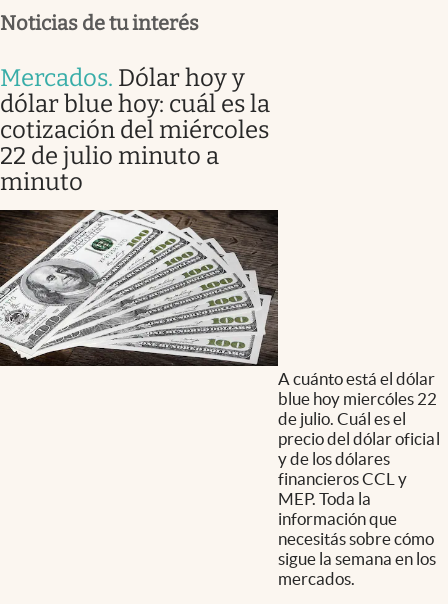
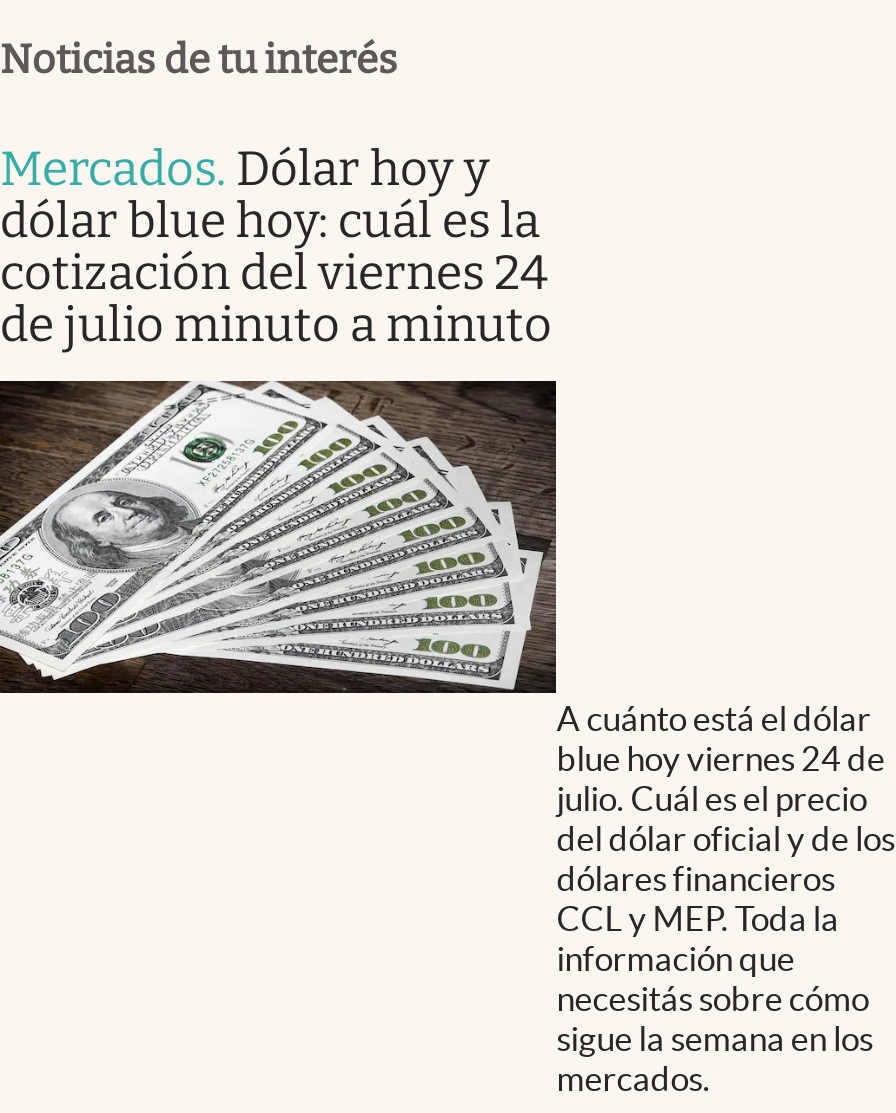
[0,116,269,196] cotización del miércoles | 22 de julio minuto a | minuto -> [0,244,552,352] cotización del viernes 24 | de julio minuto a minuto
[278,389,439,508] blue hoy miercóles 22 | de julio. Cuál es el | precio del dólar oficial | y de los dólares | financieros CCL y | MEP. Toda la -> [556,739,895,937] blue hoy viernes 24 de | julio. Cuál es el precio | del dólar oficial y de los | dólares financieros | CCL y MEP. Toda la

